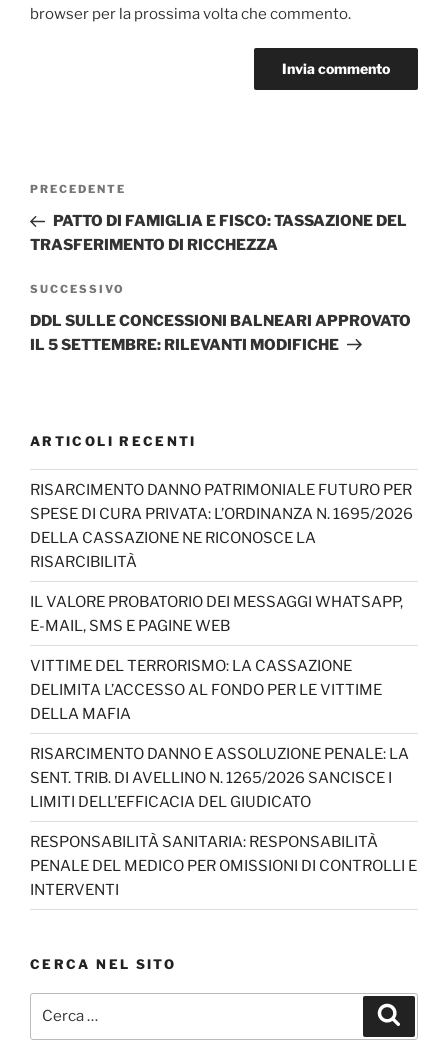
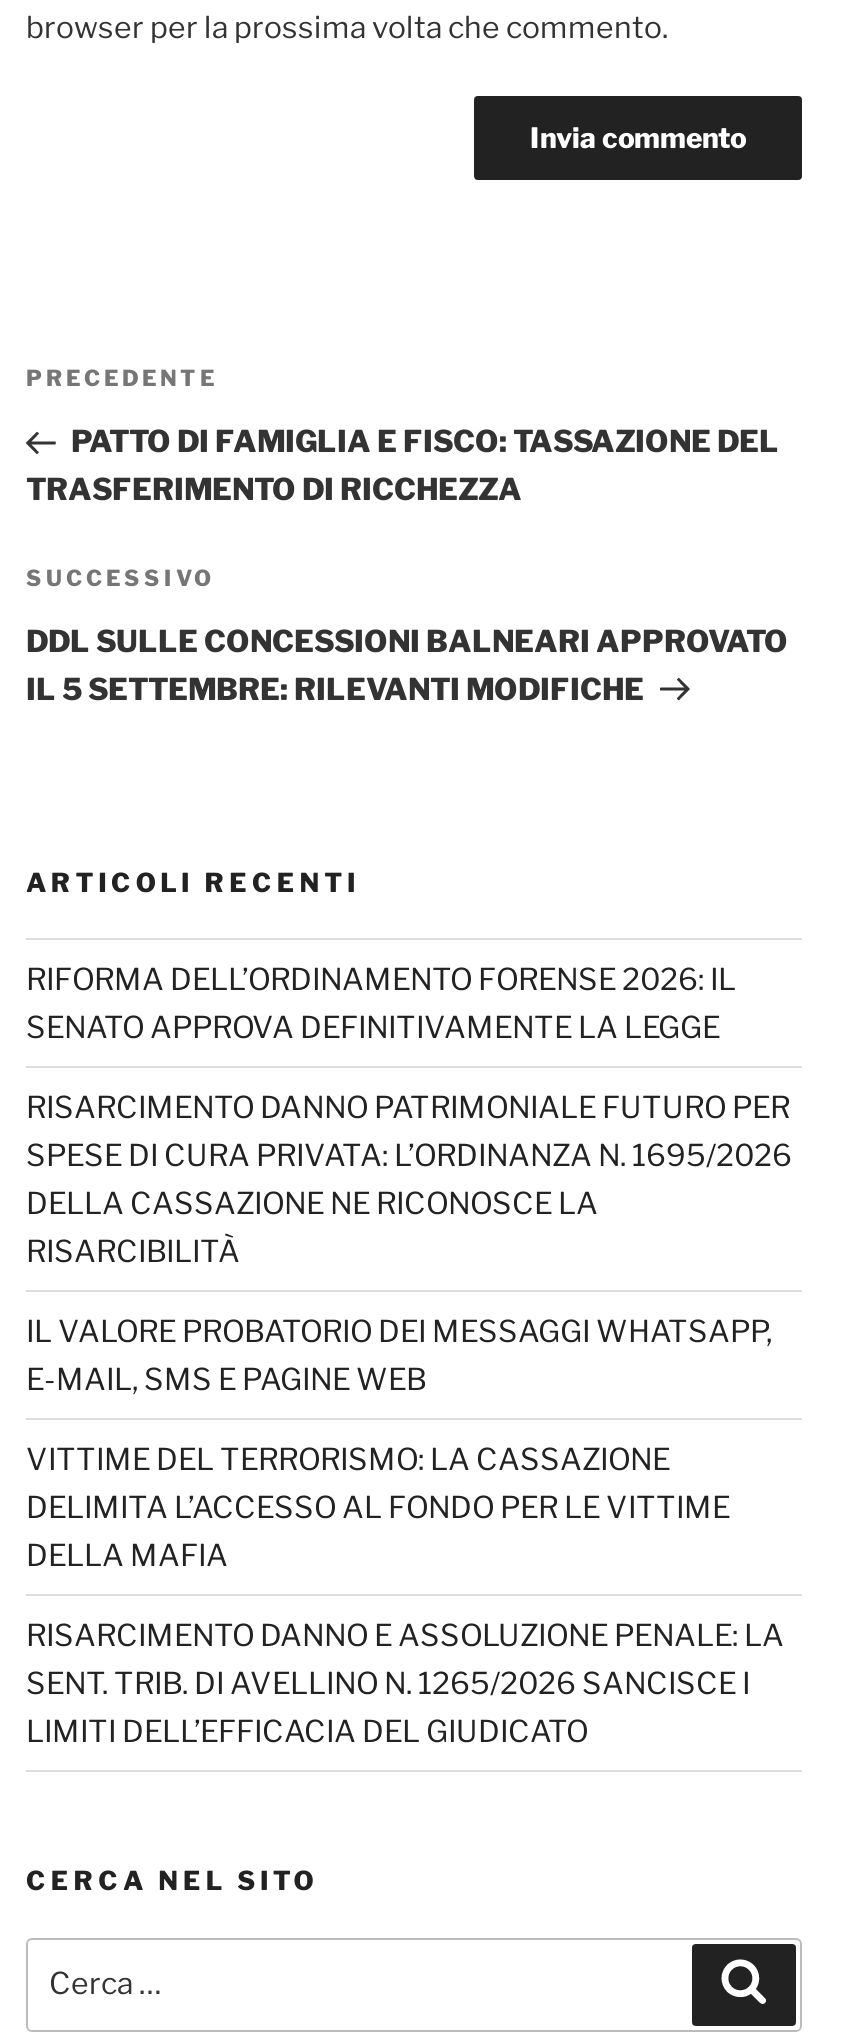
none -> [26,962,736,1046] RIFORMA DELL’ORDINAMENTO FORENSE 2026: IL | SENATO APPROVA DEFINITIVAMENTE LA LEGGE
moved [30,481,413,811] -> [26,1090,792,1750]: RISARCIMENTO DANNO PATRIMONIALE FUTURO PER | SPESE DI CURA PRIVATA: L’ORDINANZA N. 1695/2026 | DELLA CASSAZIONE NE RICONOSCE LA | ... | SENT. TRIB. DI AVELLINO N. 1265/2026 SANCISCE I | LIMITI DELL’EFFICACIA DEL GIUDICATO
[30,833,417,899] RESPONSABILITÀ SANITARIA: RESPONSABILITÀ | PENALE DEL MEDICO PER OMISSIONI DI CONTROLLI E | INTERVENTI -> none

